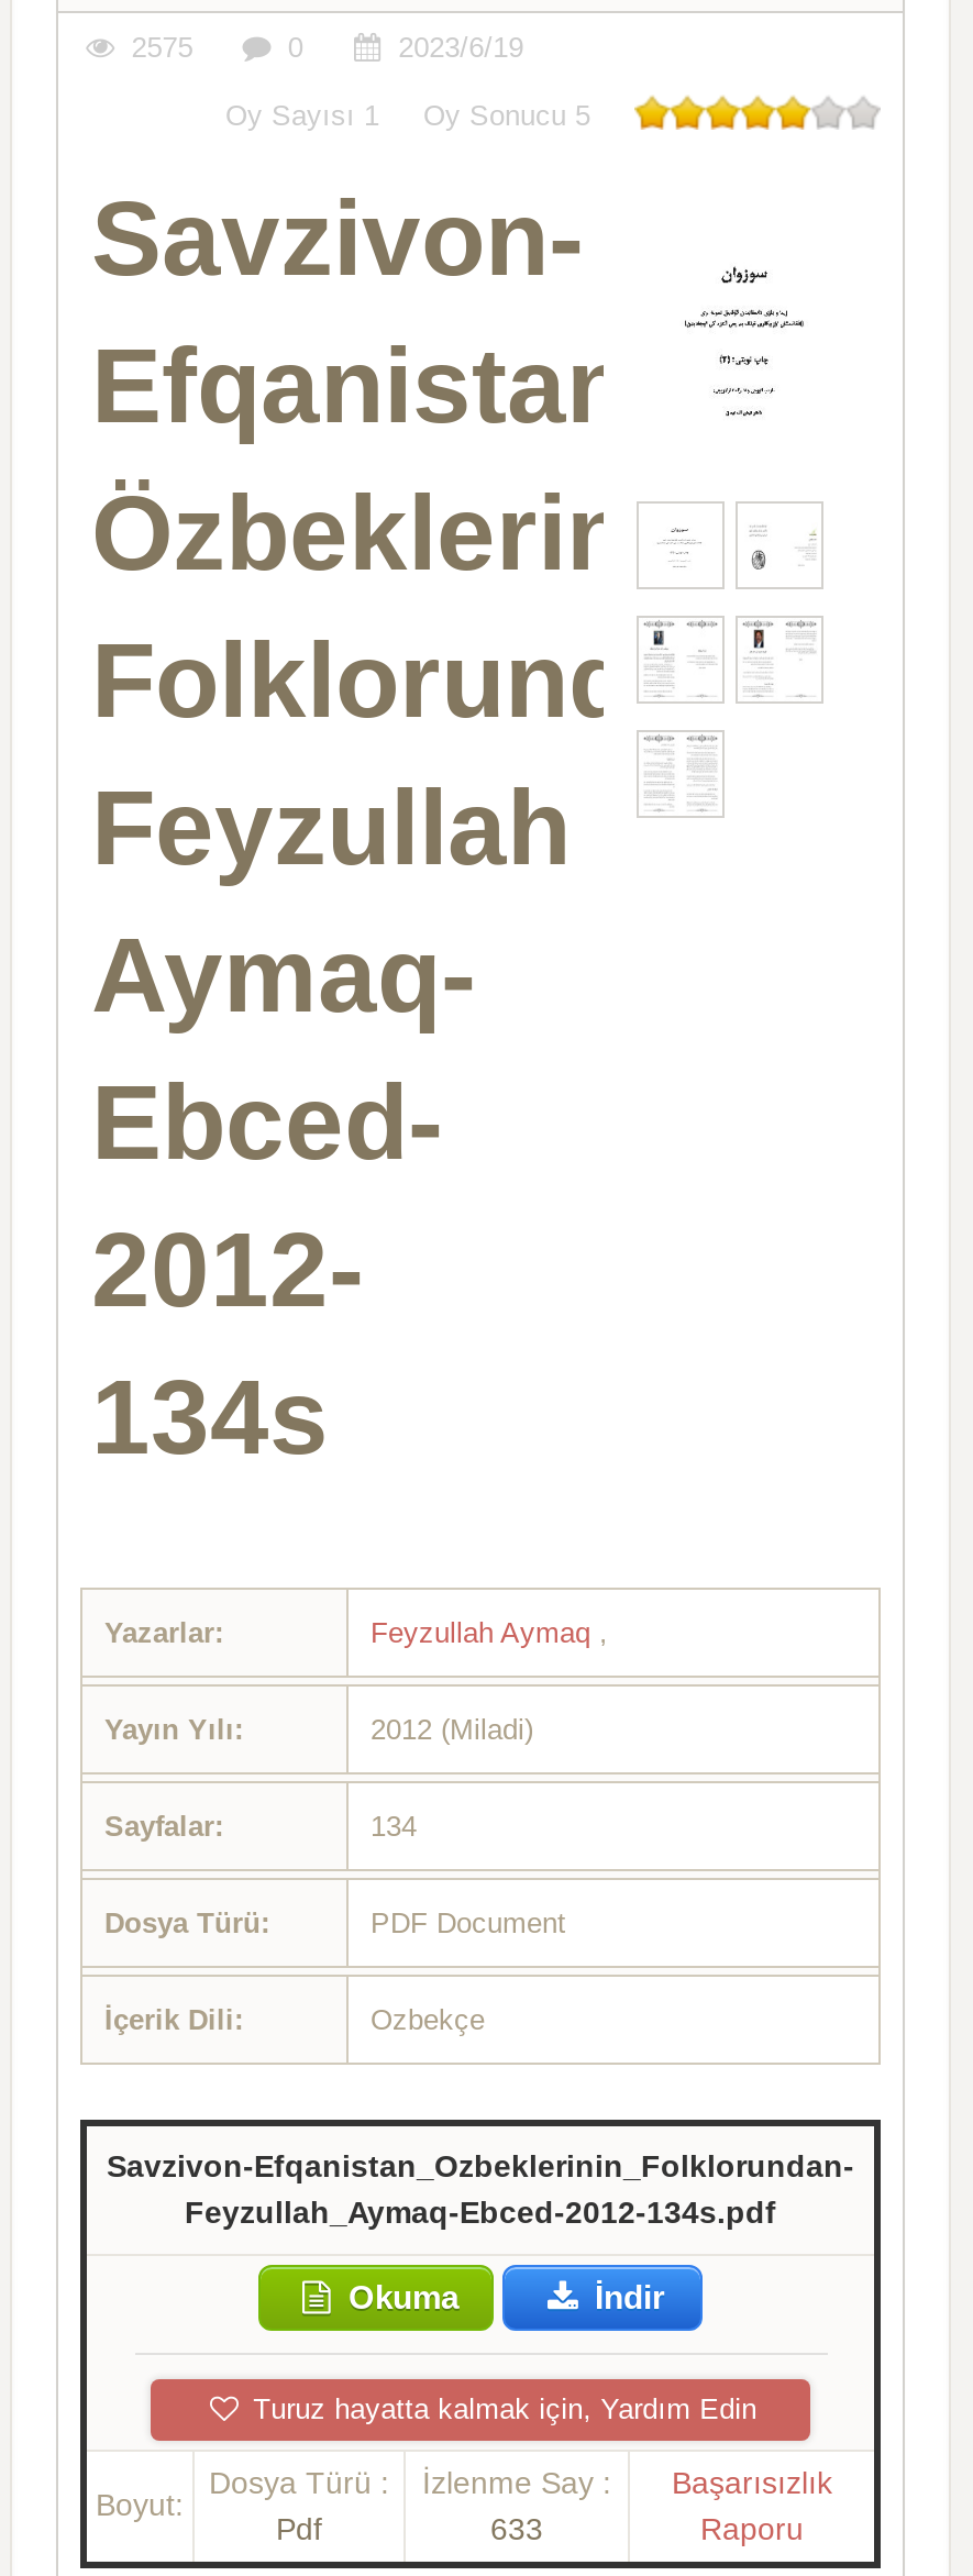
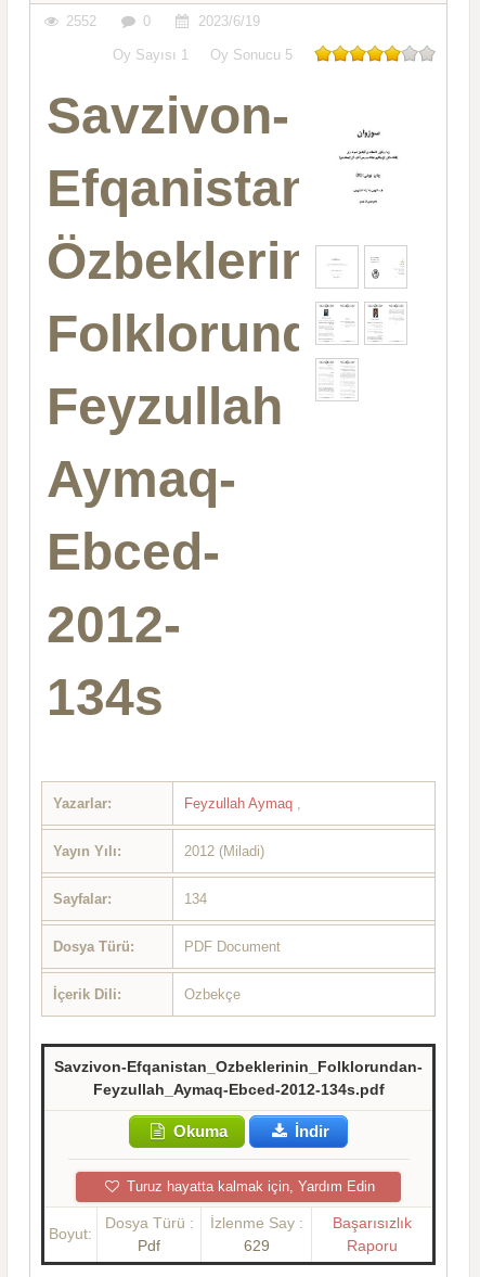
[131,31,193,64] 2575 -> [66,13,97,29] 2552
[490,2511,543,2546] 633 -> [243,1237,269,1254] 629

